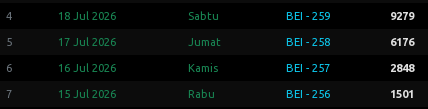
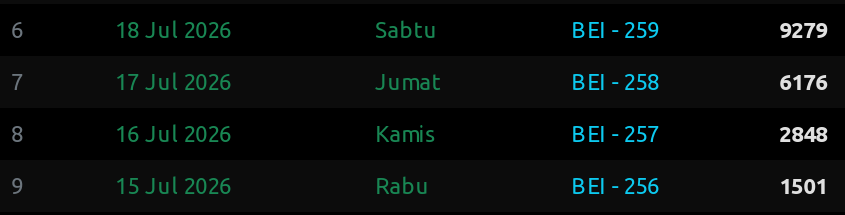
[6,10,12,22] 4 -> [11,18,23,42] 6
[6,36,12,48] 5 -> [11,70,23,94] 7
[6,62,12,74] 6 -> [11,122,23,146] 8
[6,88,12,100] 7 -> [11,174,23,198] 9

